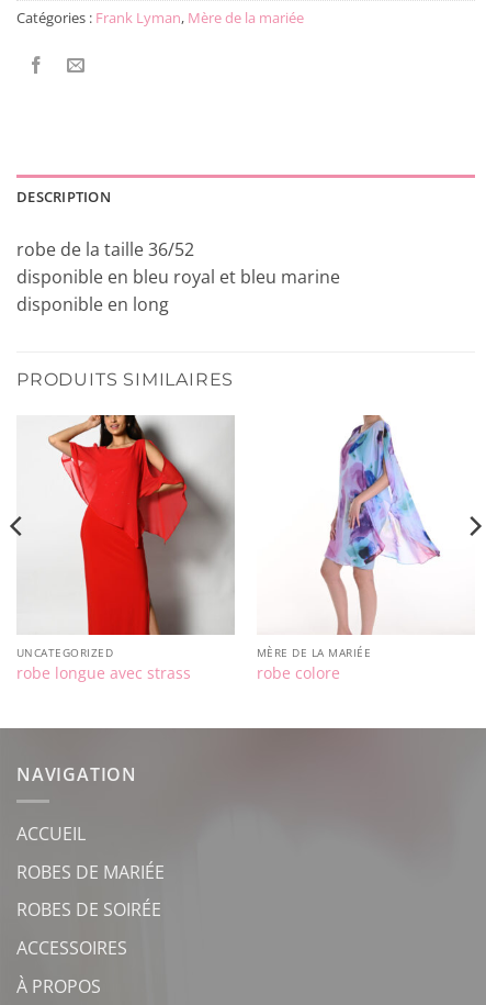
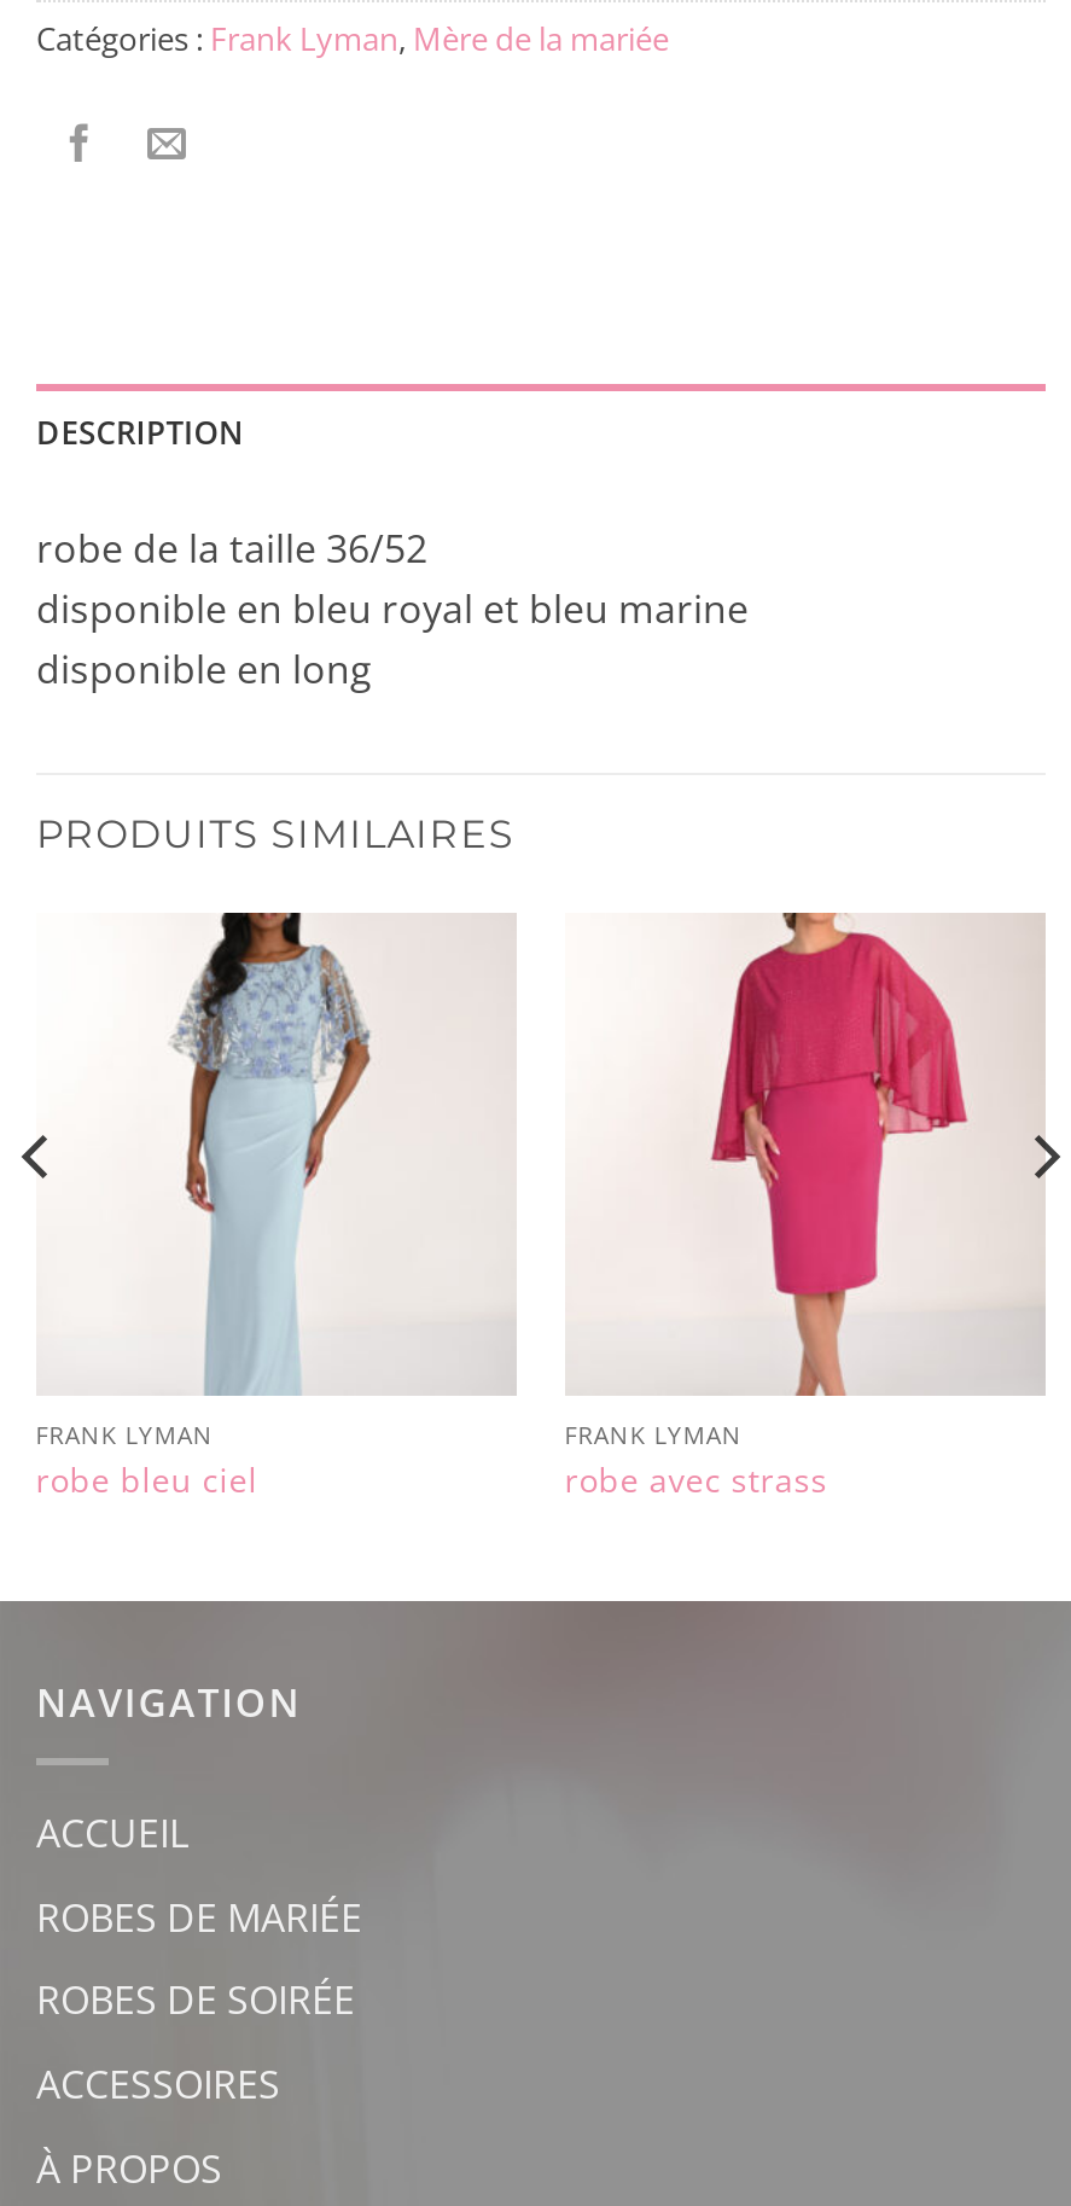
[16,414,235,683] [image] | UNCATEGORIZED | robe longue avec strass -> [36,910,514,1502] [image] | FRANK LYMAN | robe bleu ciel
[256,415,475,683] [image] | MÈRE DE LA MARIÉE | robe colore -> [565,910,1046,1502] [image] | FRANK LYMAN | robe avec strass

